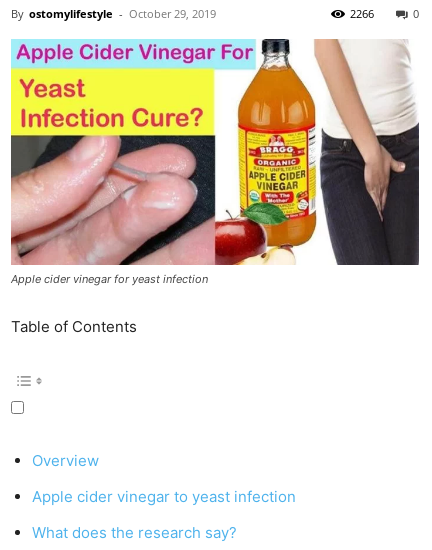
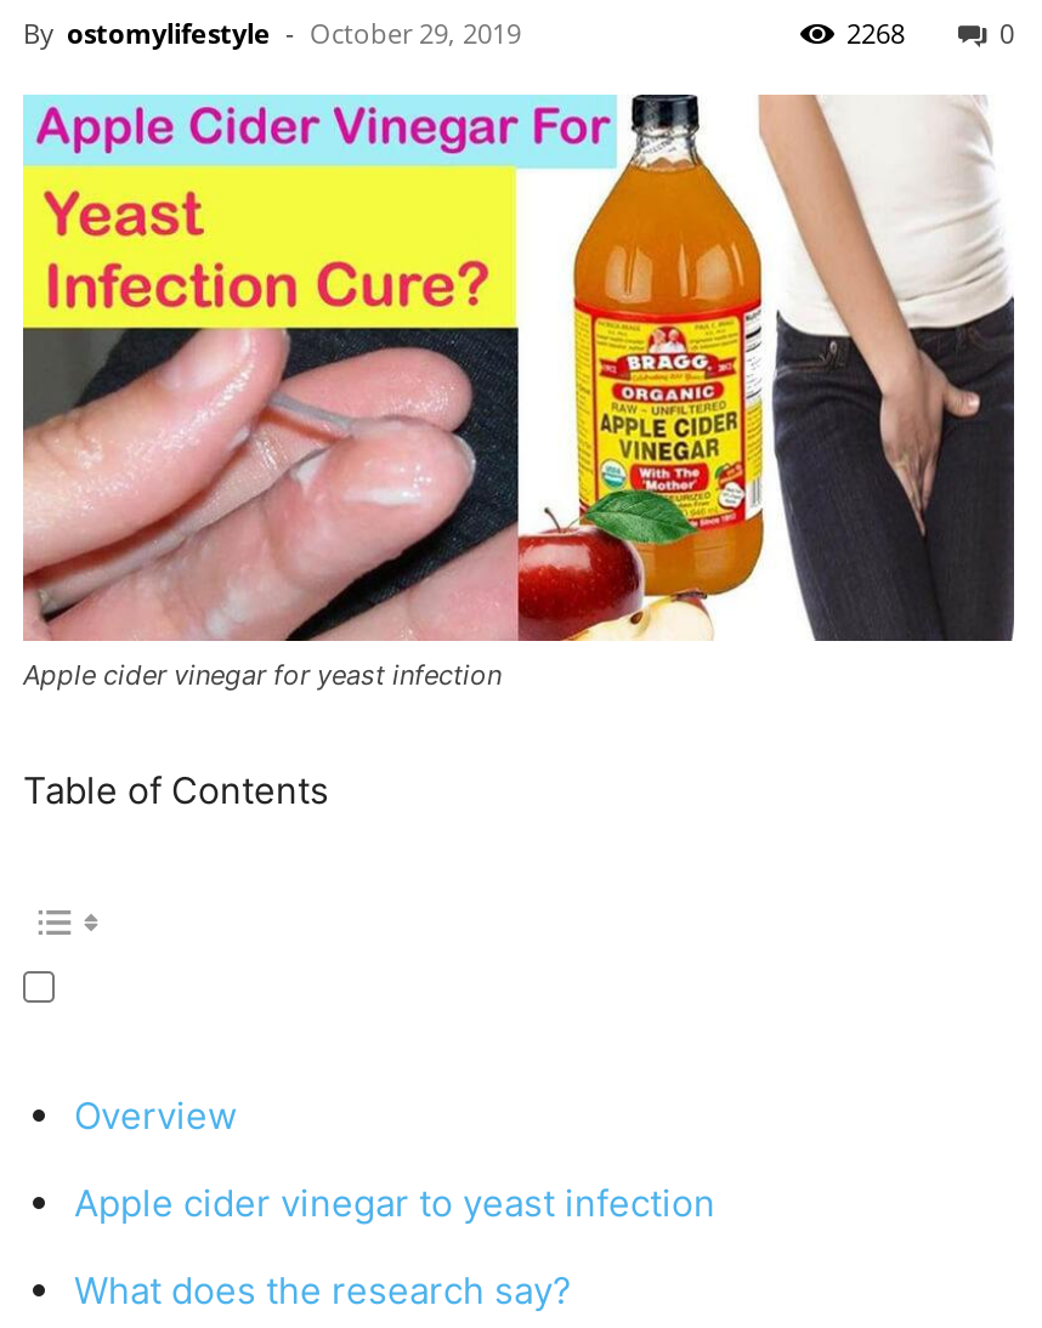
[350,6,374,21] 2266 -> [846,15,905,51] 2268

